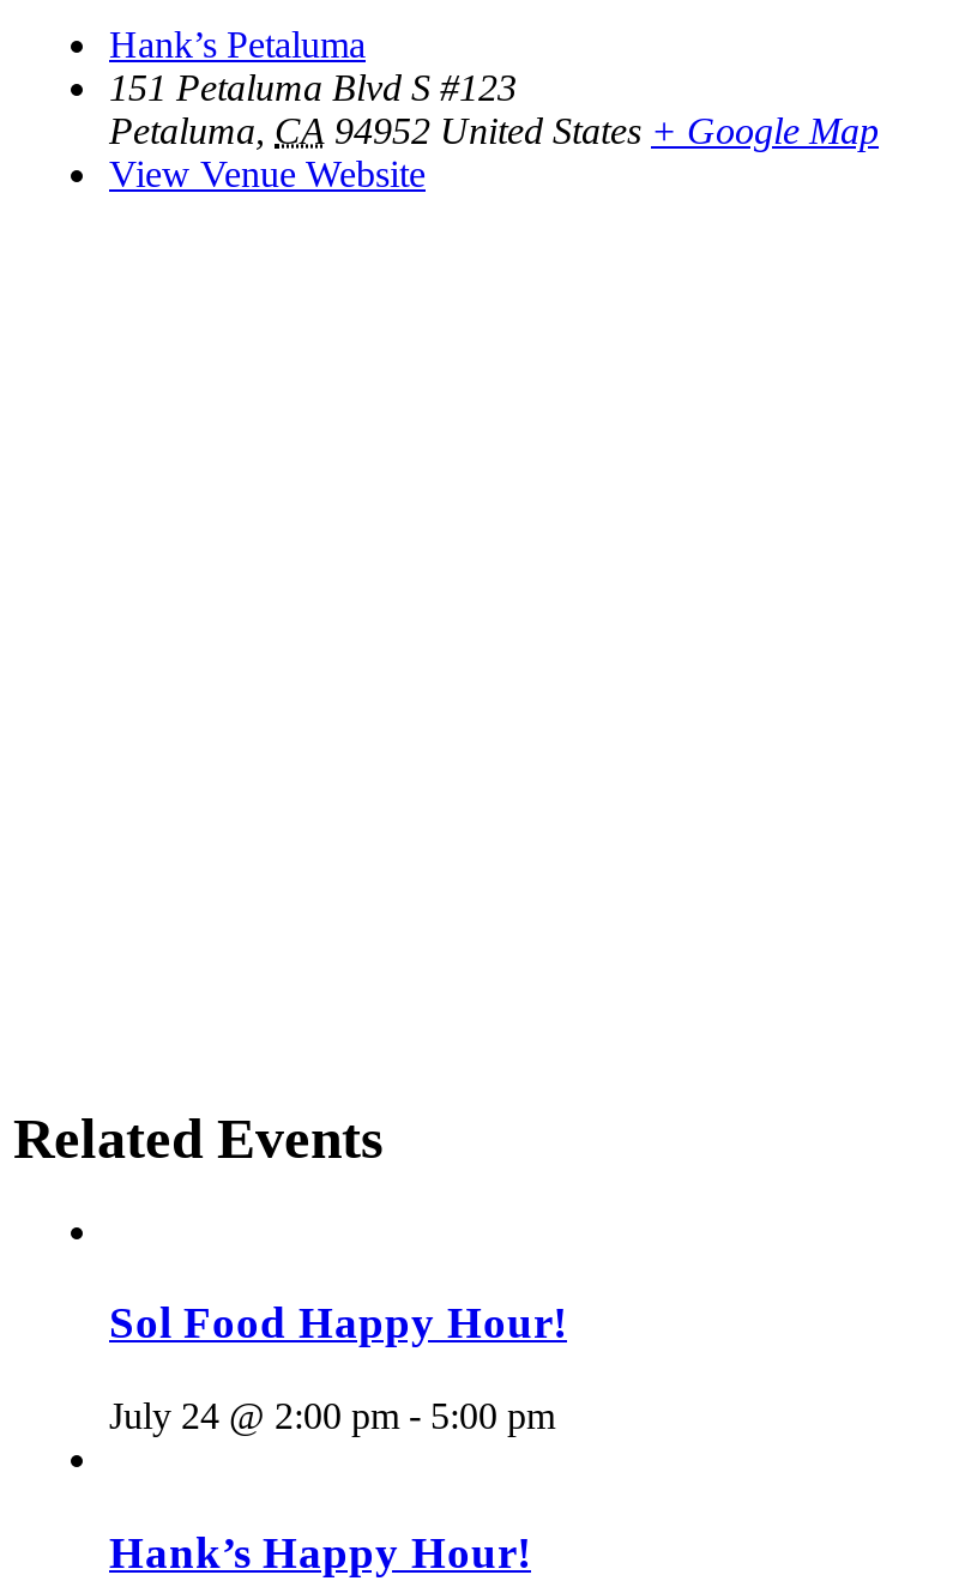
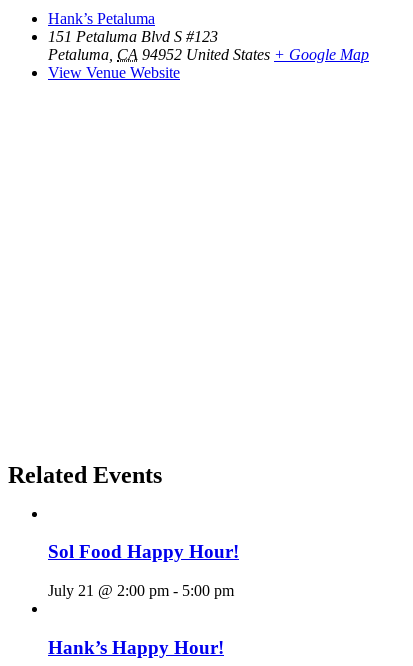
[109,1395,555,1436] July 24 @ 2:00 pm - 5:00 pm -> [48,582,234,599] July 21 @ 2:00 pm - 5:00 pm

